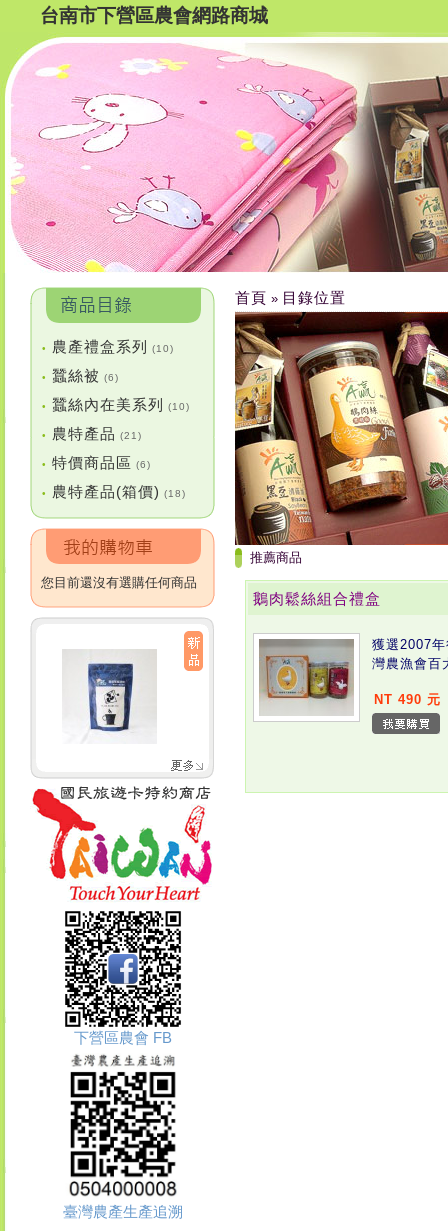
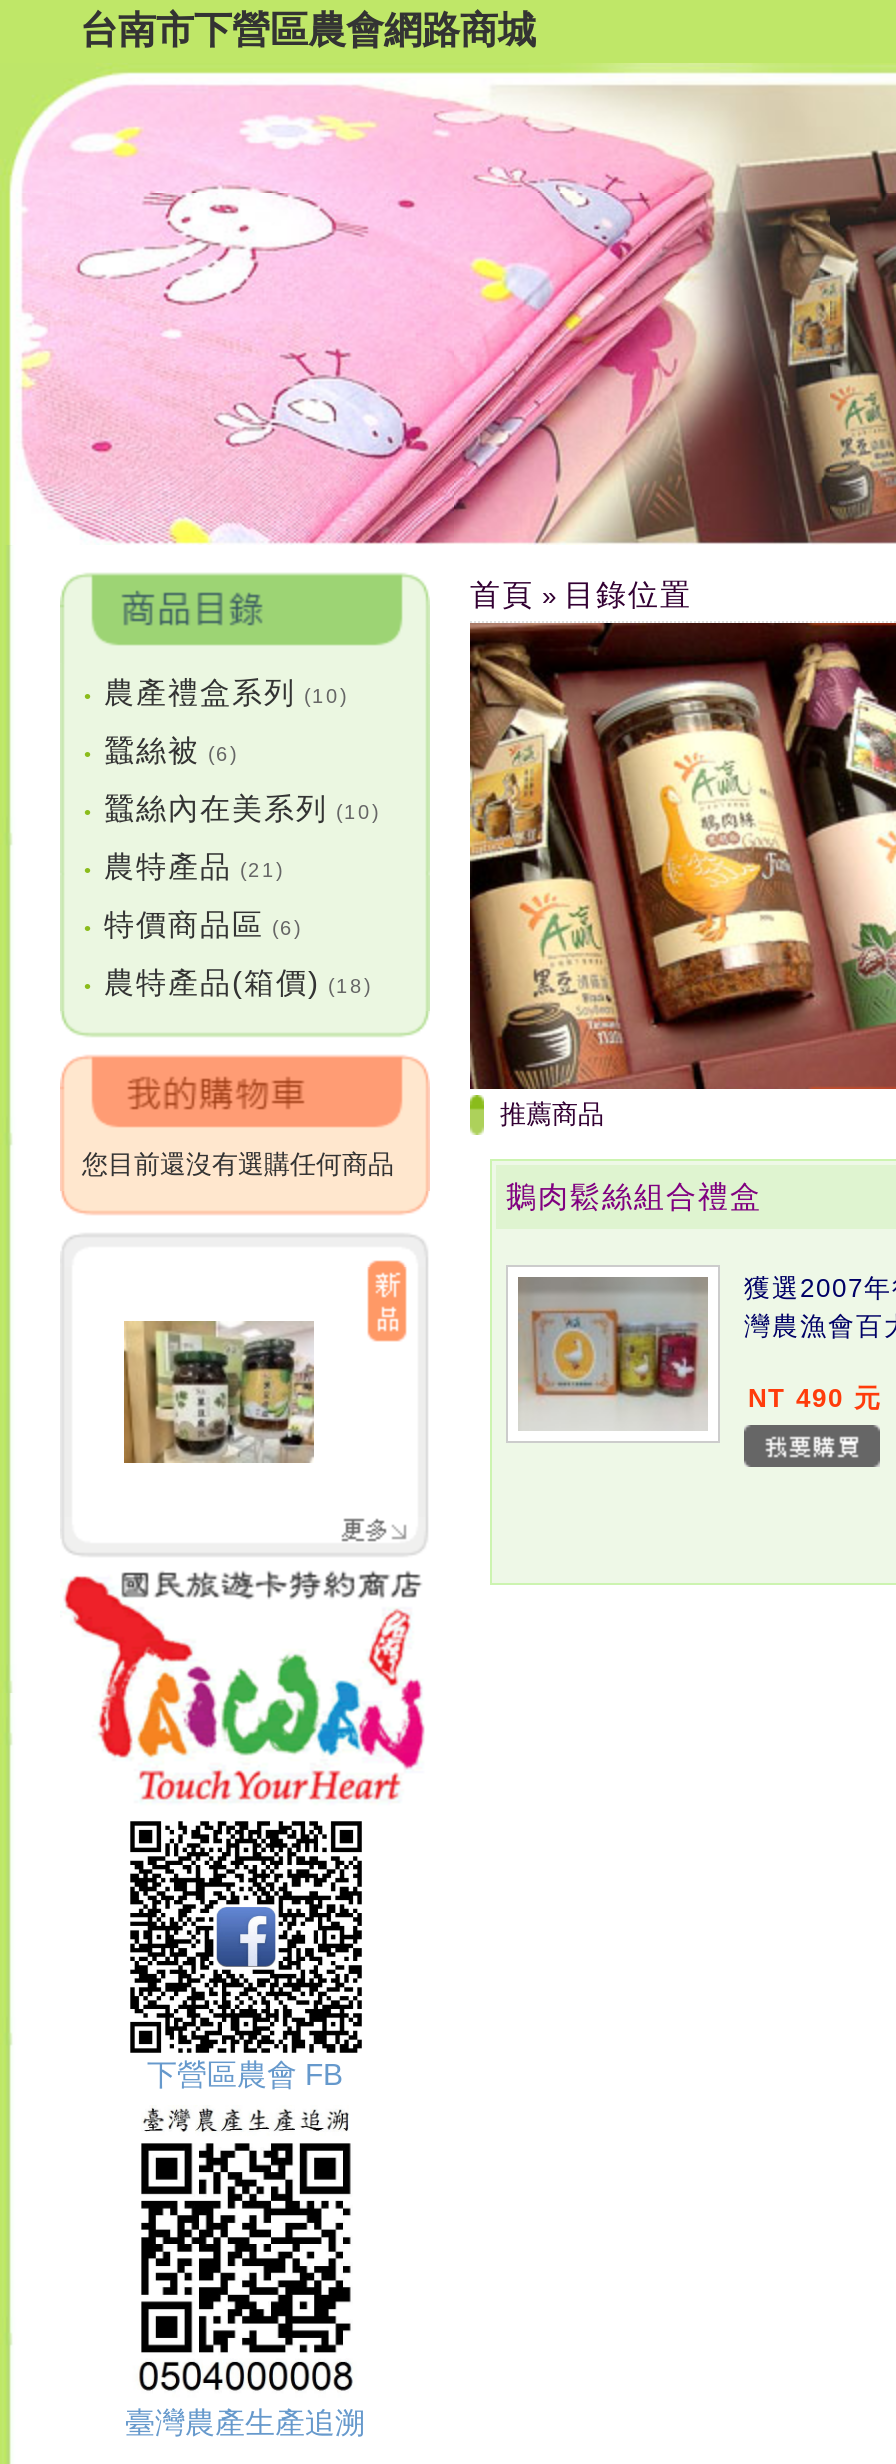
[62,650,156,732] [image] -> [122,1301,314,1465] [image]

